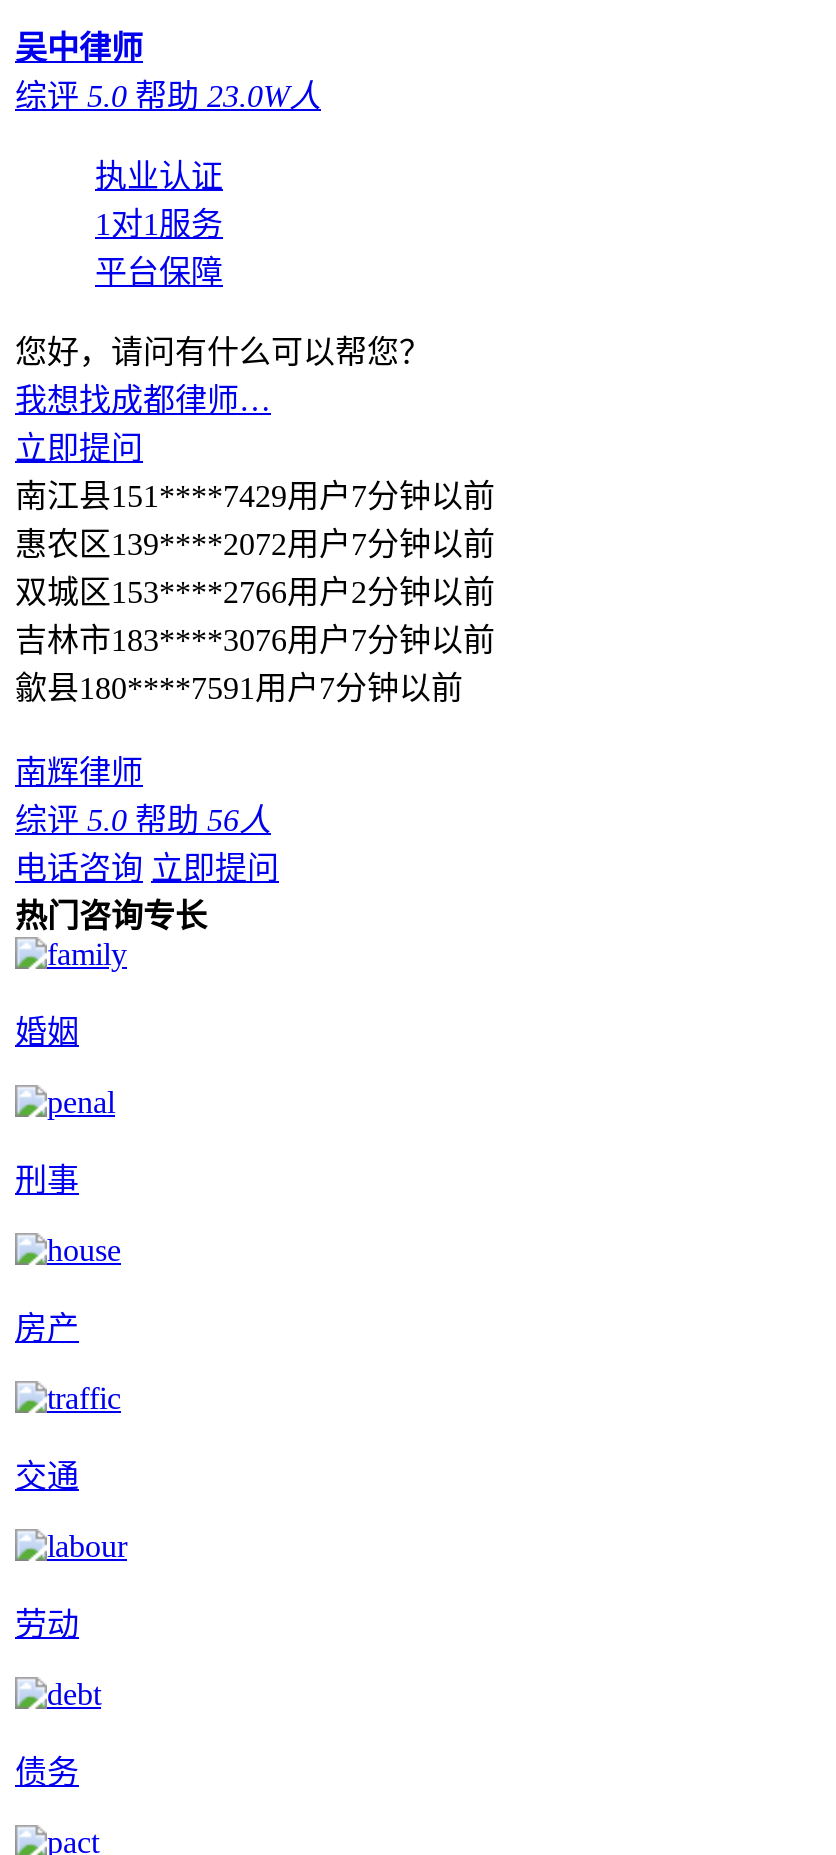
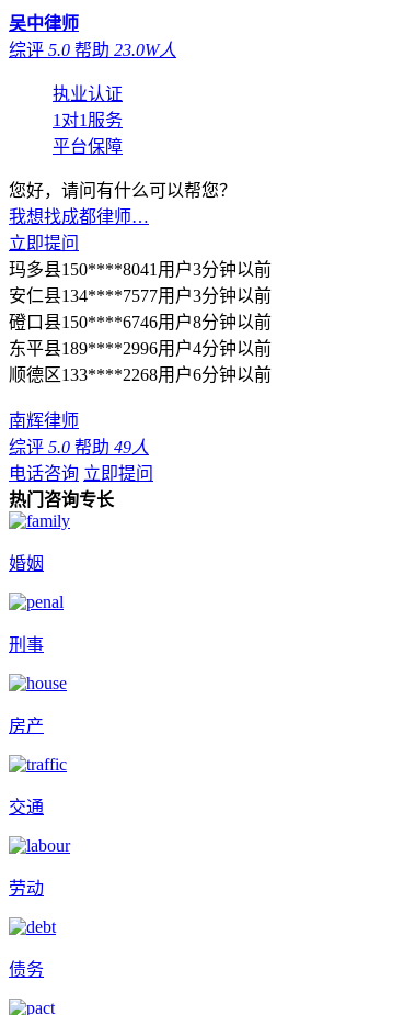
[15,479,495,705] 南江县151****7429用户7分钟以前 | 惠农区139****2072用户7分钟以前 | 双城区153****2766用户2分钟以前 | 吉林市183****3076用户7分钟以前 | 歙县180****7591用户7分钟以前 -> [9,260,272,384] 玛多县150****8041用户3分钟以前 | 安仁县134****7577用户3分钟以前 | 磴口县150****6746用户8分钟以前 | 东平县189****2996用户4分钟以前 | 顺德区133****2268用户6分钟以前
[15,803,271,837] 综评5.0 帮助56人 -> [9,438,149,456] 综评5.0 帮助49人

